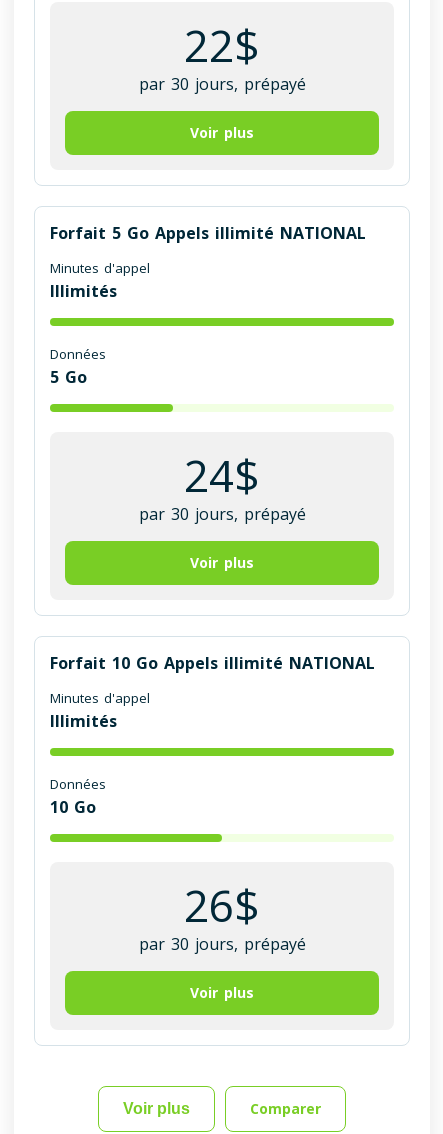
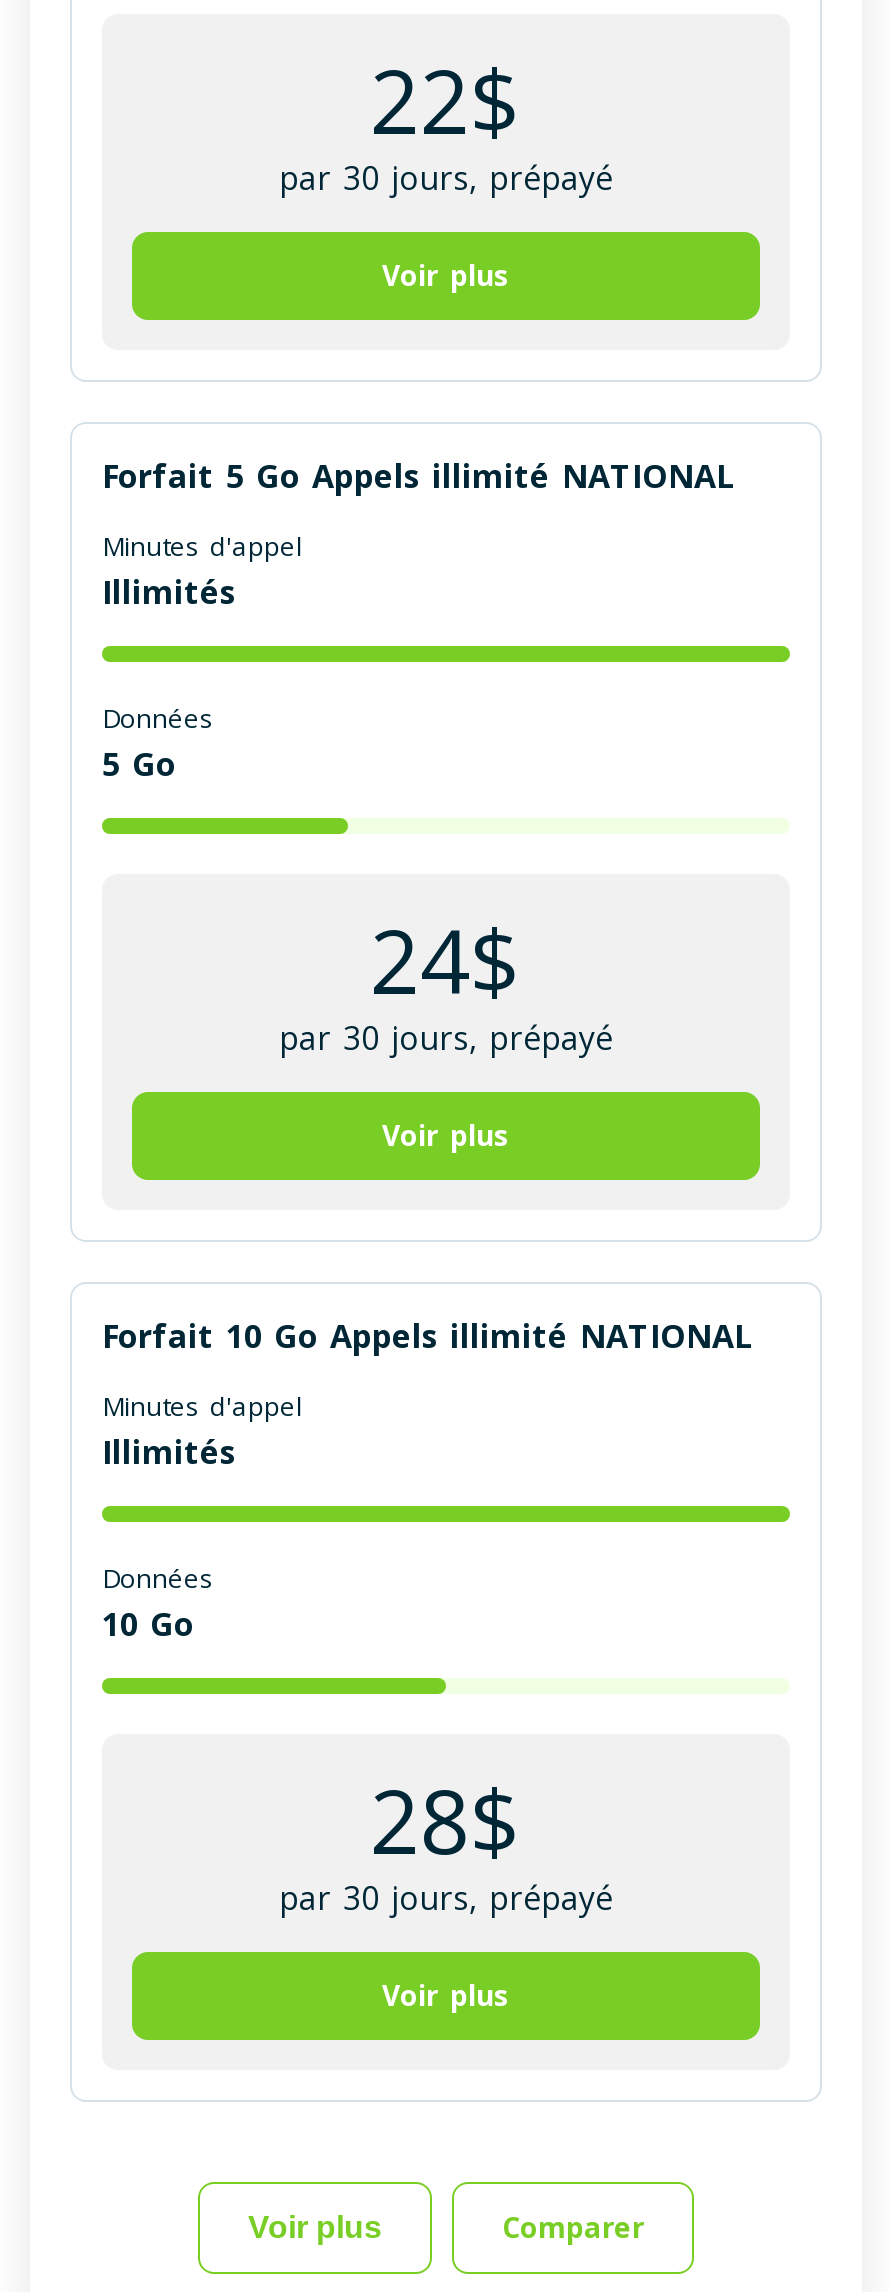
[184,875,260,935] 26$ -> [370,1760,522,1880] 28$

